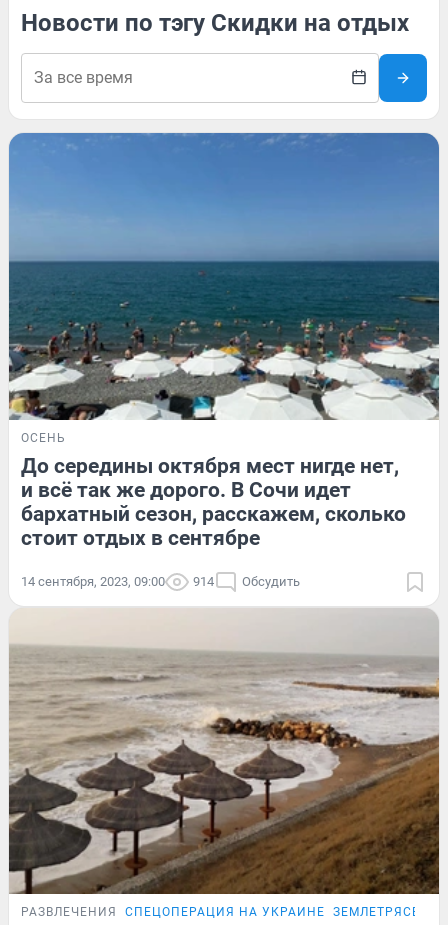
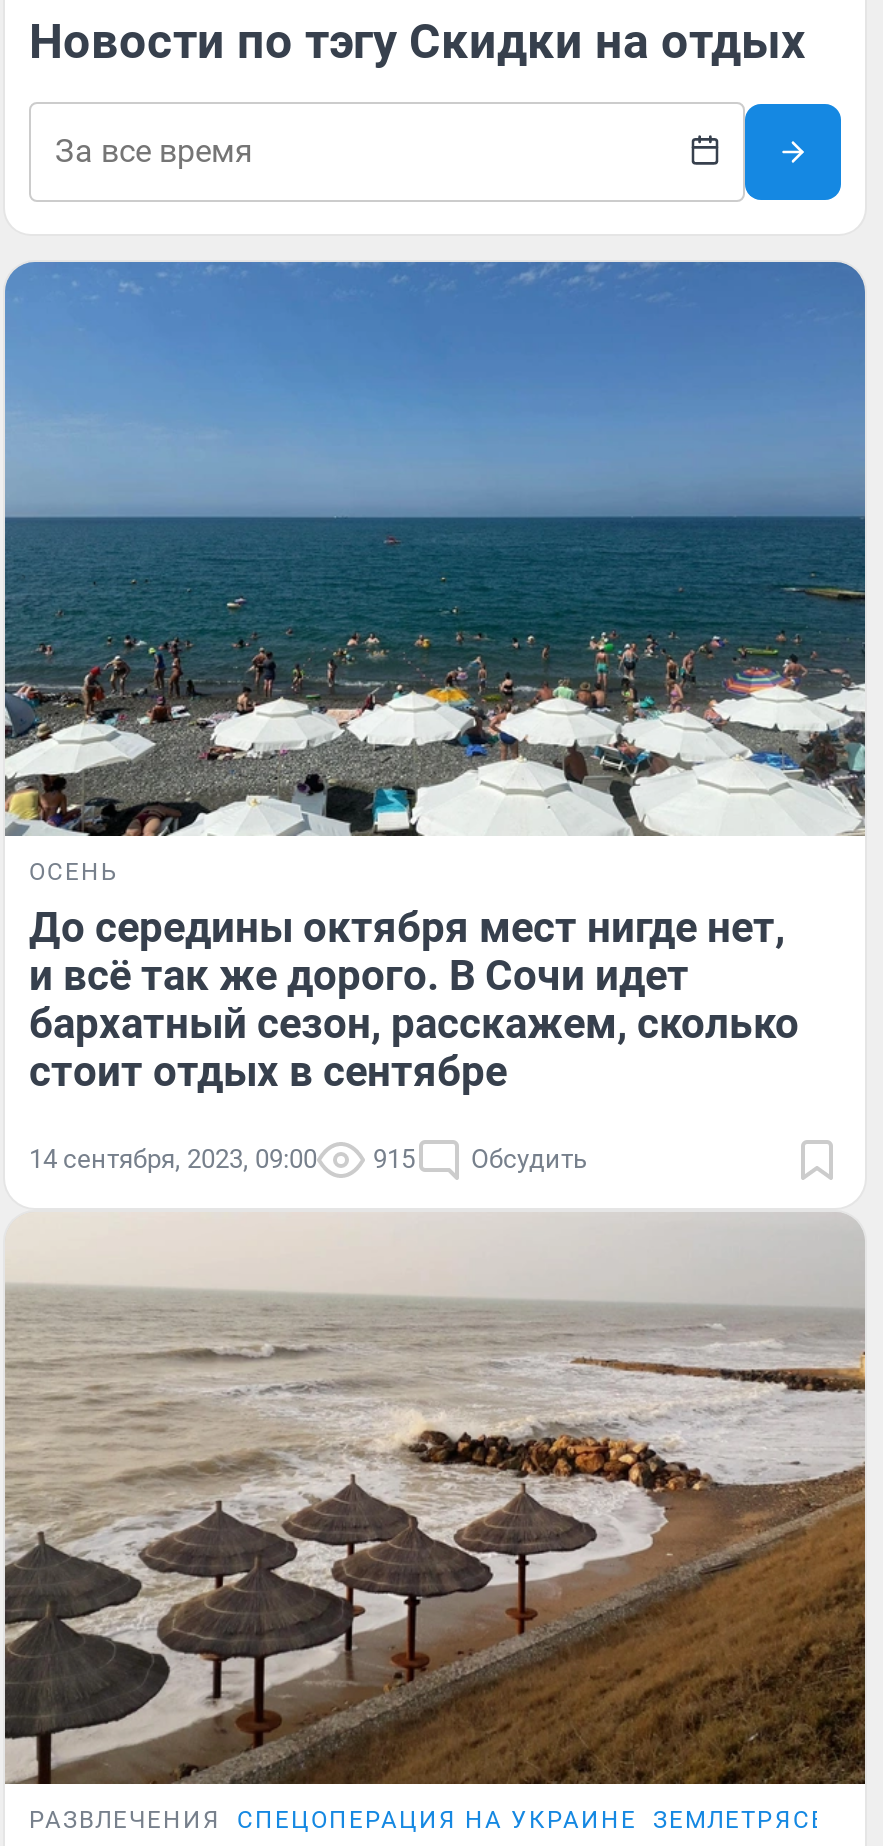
[21,574,300,589] 14 сентября, 2023, 09:00 914 Обсудить -> [29,1143,587,1173] 14 сентября, 2023, 09:00 915 Обсудить

